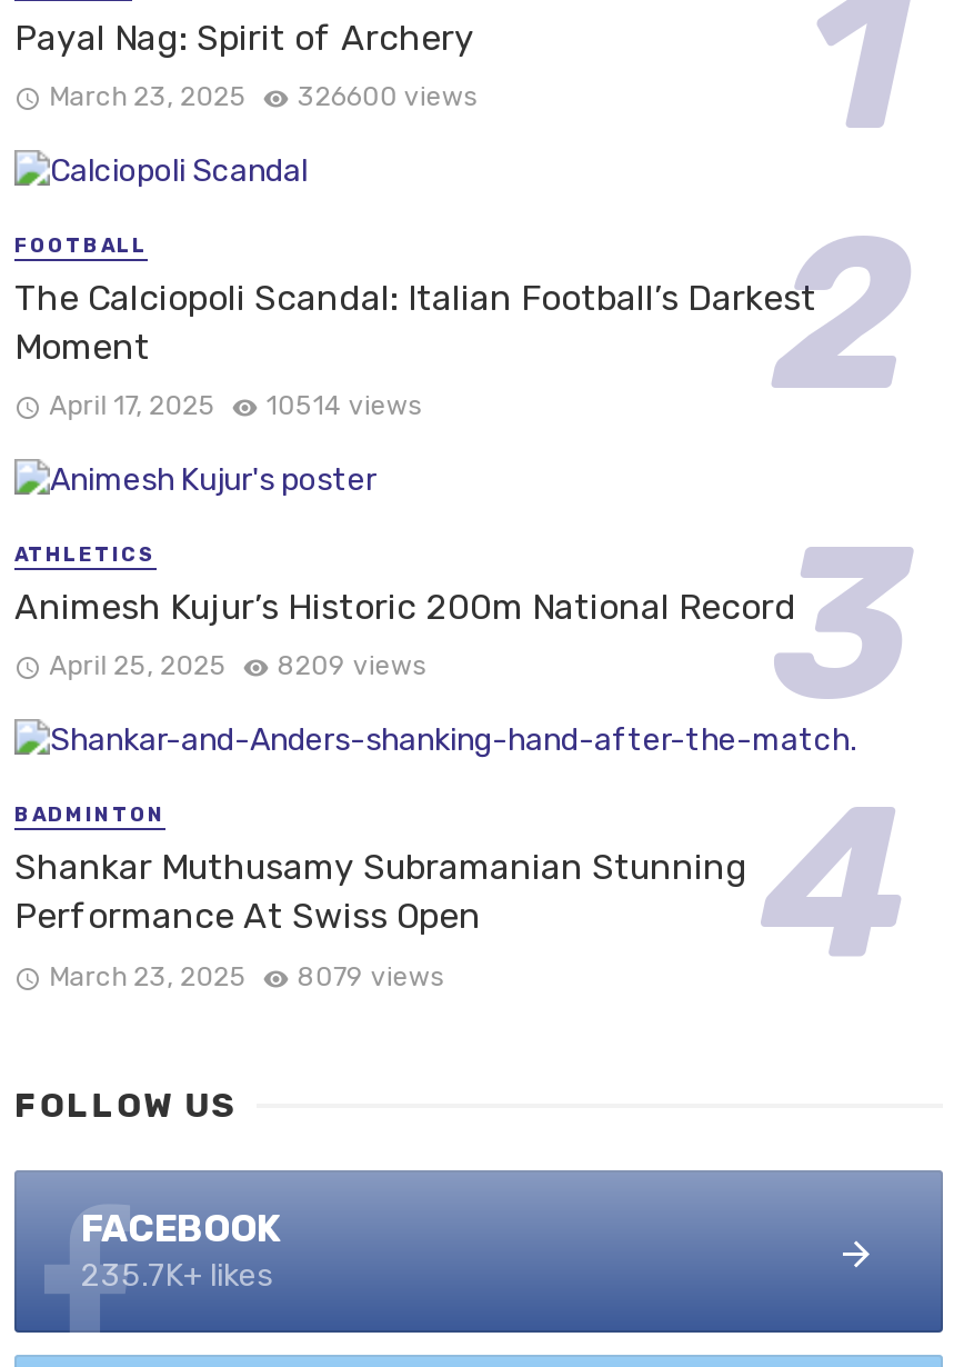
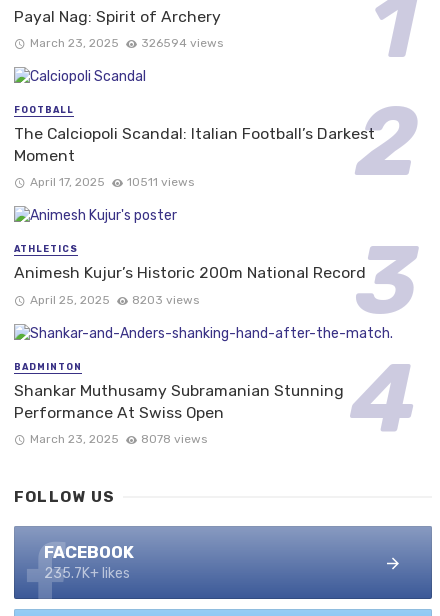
[49,80,477,112] March 23, 2025 326600 views -> [30,36,223,50] March 23, 2025 326594 views
[49,390,422,421] April 17, 2025 10514 views -> [30,175,194,189] April 17, 2025 10511 views
[49,651,426,682] April 25, 2025 8209 views -> [30,293,199,307] April 25, 2025 8203 views
[49,960,444,991] March 23, 2025 8079 views -> [30,432,207,446] March 23, 2025 8078 views

